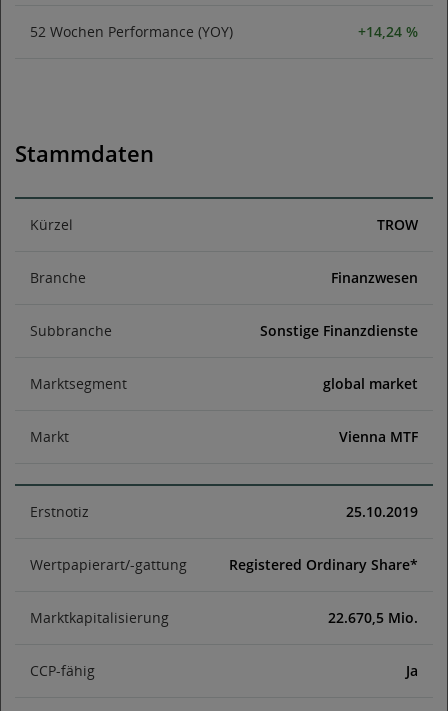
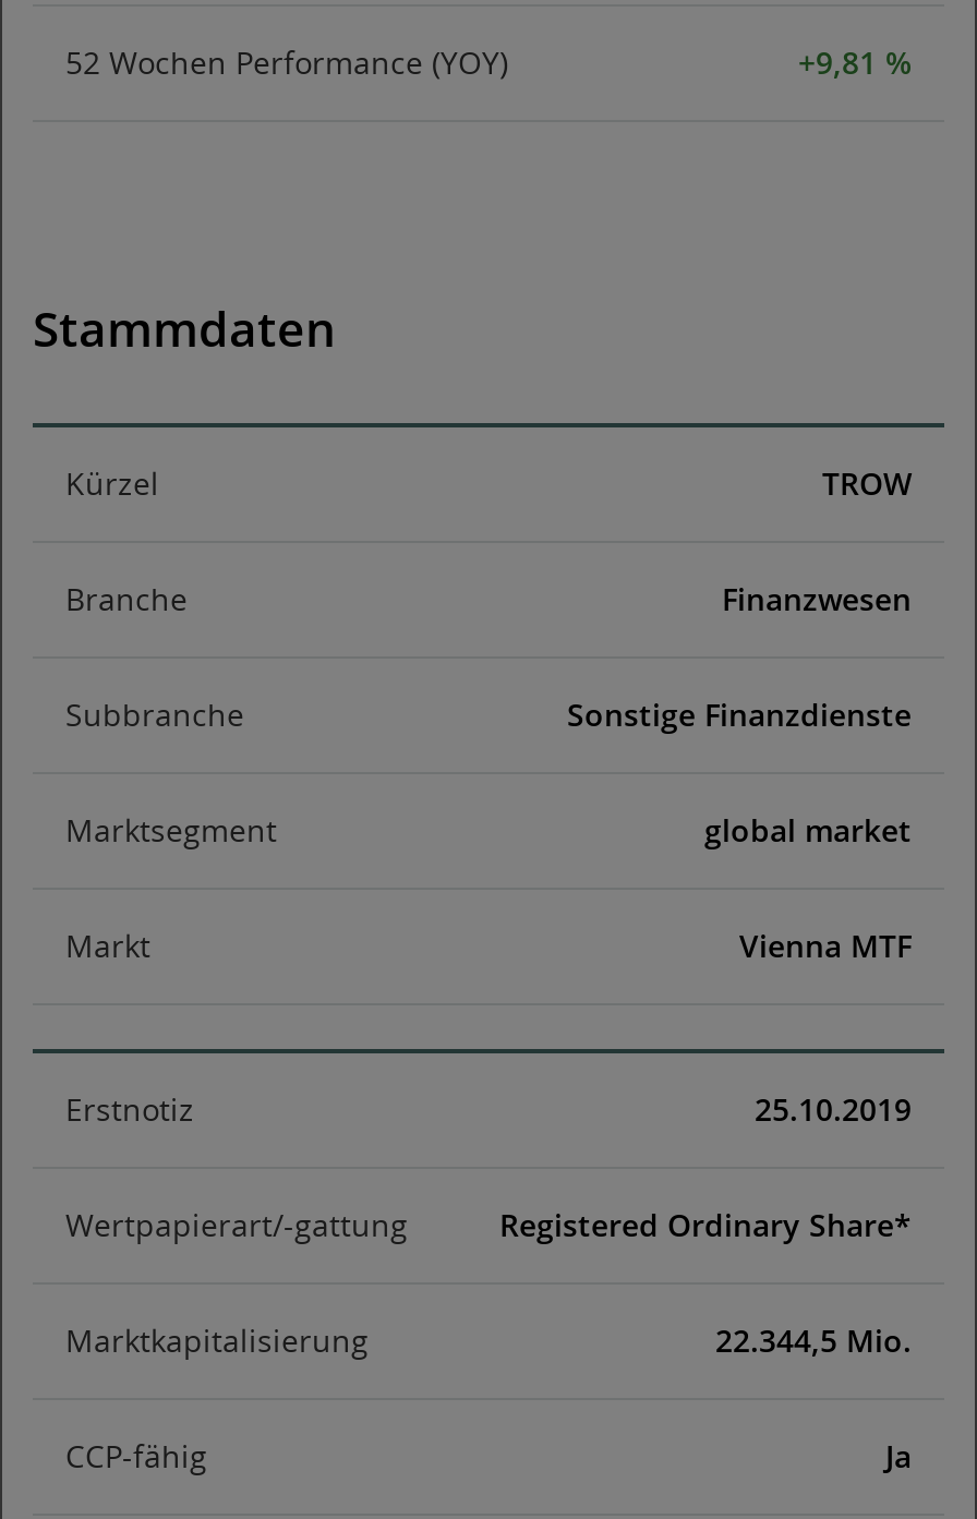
[358,22,418,41] +14,24 % -> [798,41,912,83] +9,81 %
[328,608,418,627] 22.670,5 Mio. -> [715,1319,912,1361] 22.344,5 Mio.

